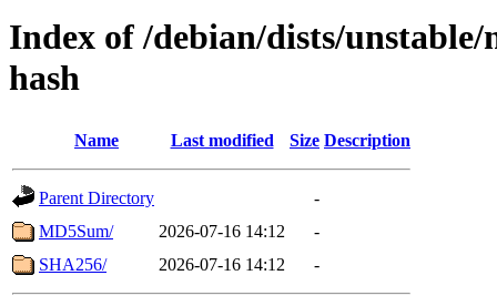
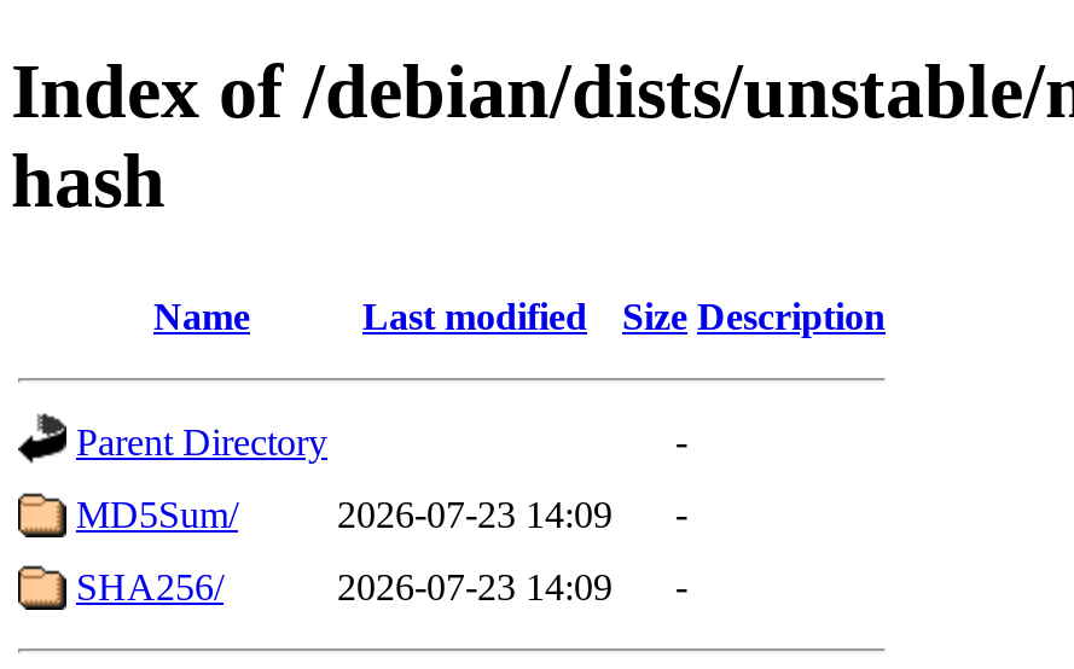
[159,222,285,240] 2026-07-16 14:12 -> [337,494,613,535] 2026-07-23 14:09
[159,255,285,274] 2026-07-16 14:12 -> [337,566,613,607] 2026-07-23 14:09

